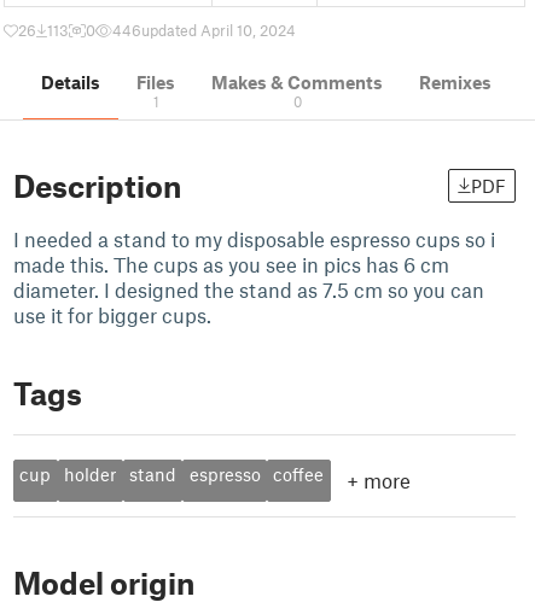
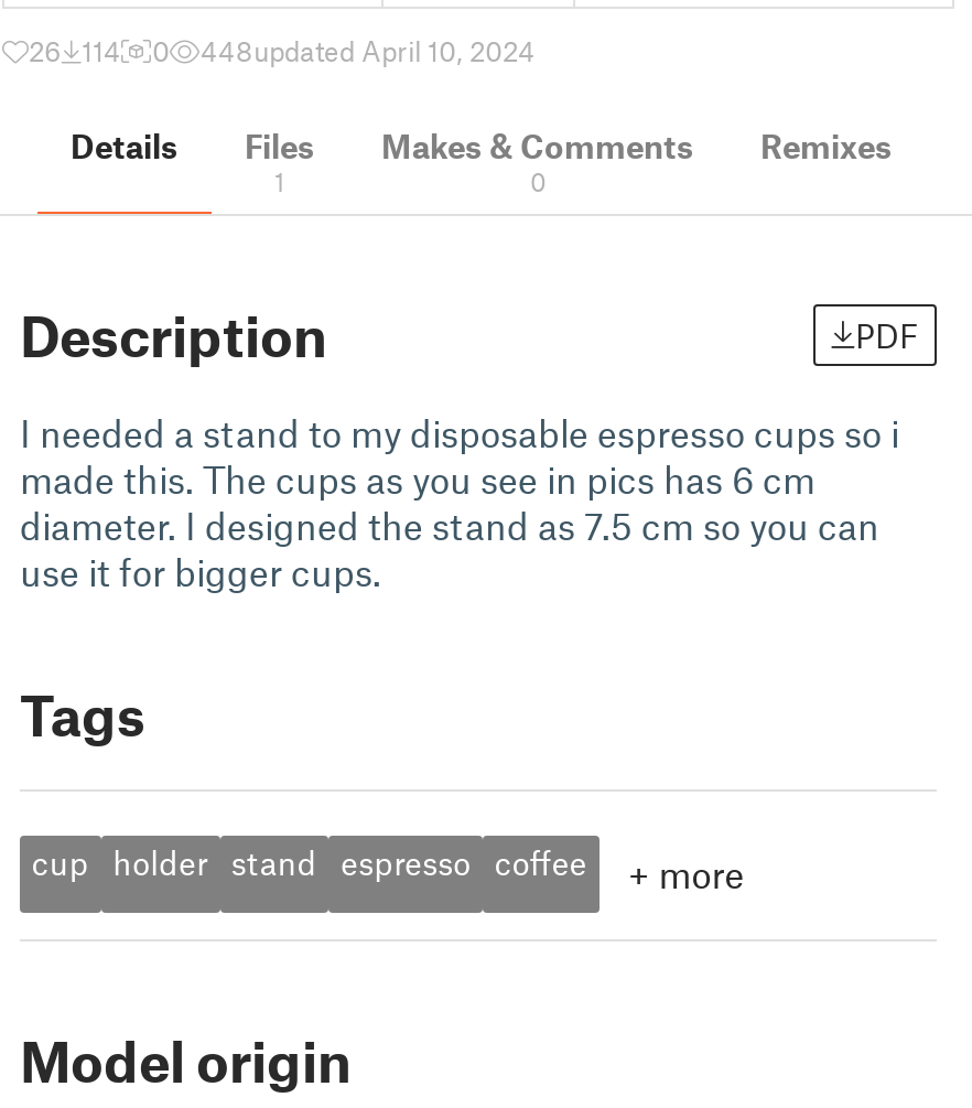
[18,21,69,40] 26 113 -> [29,33,121,68] 26 114
[112,21,296,40] 446updated April 10, 2024 -> [201,33,536,68] 448updated April 10, 2024

